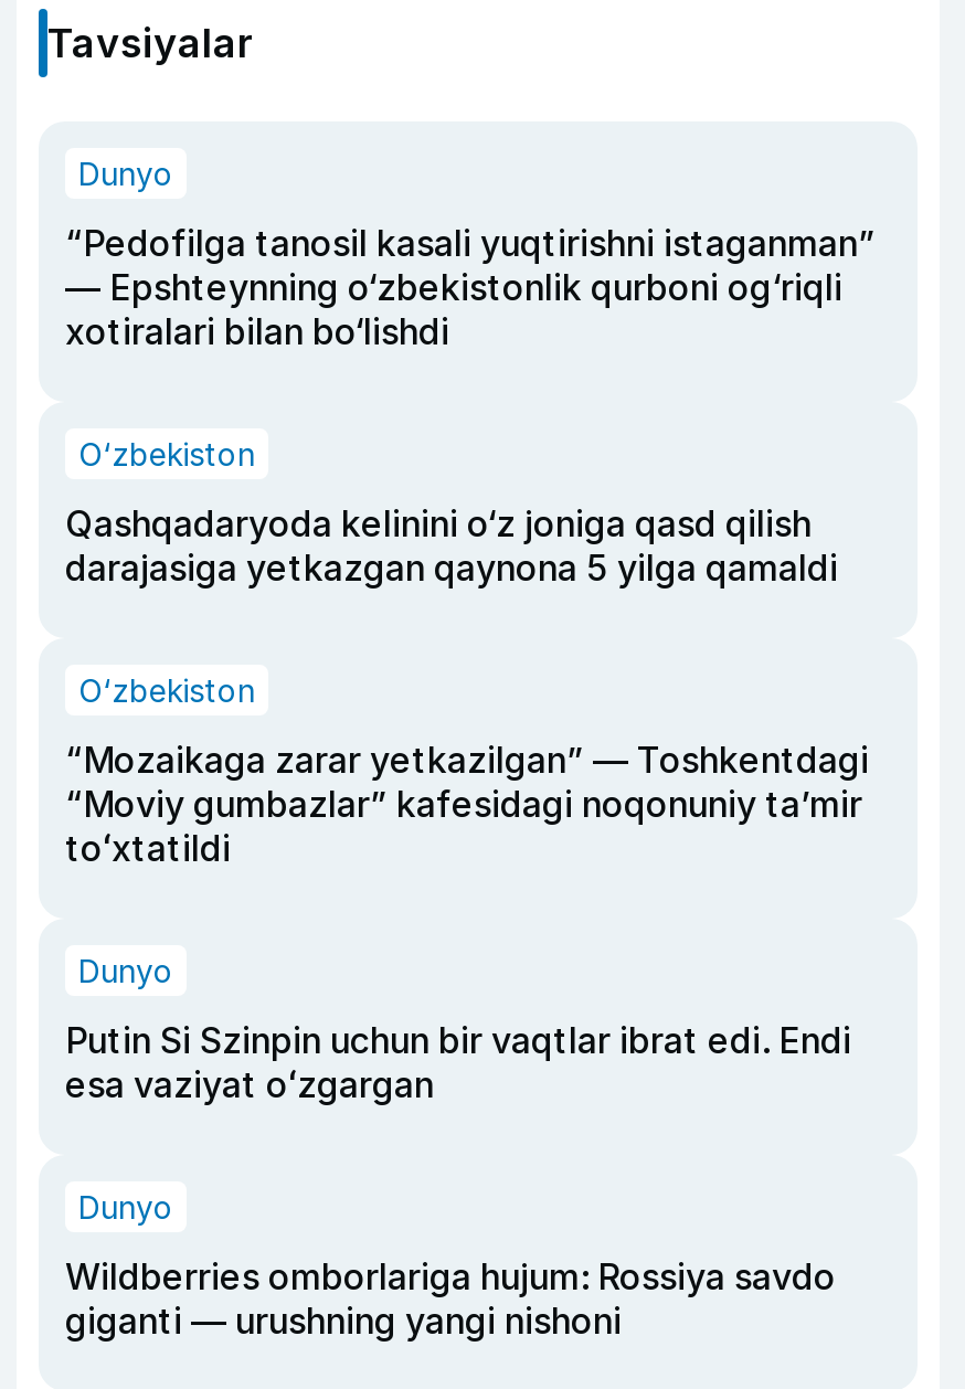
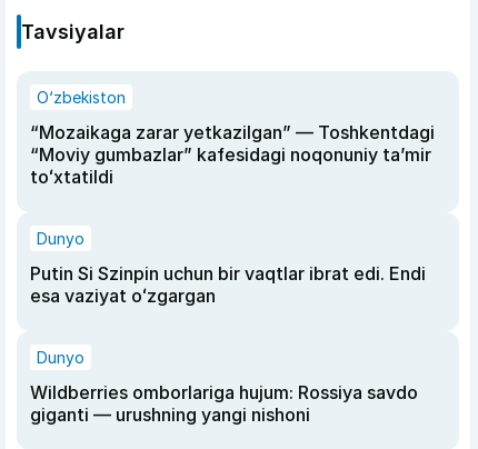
[65,155,876,590] Dunyo | “Pedofilga tanosil kasali yuqtirishni istaganman” | — Epshteynning o‘zbekistonlik qurboni og‘riqli | xotiralari bilan bo‘lishdi | O‘zbekiston | Qashqadaryoda kelinini o‘z joniga qasd qilish | darajasiga yetkazgan qaynona 5 yilga qamaldi -> none

